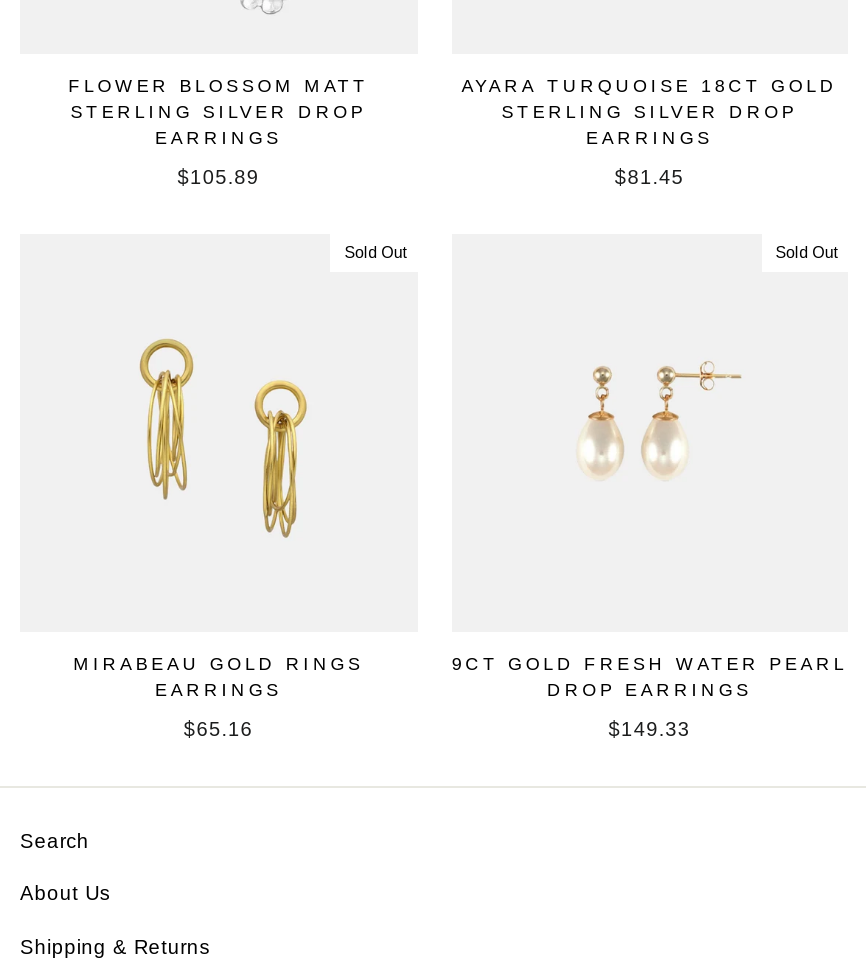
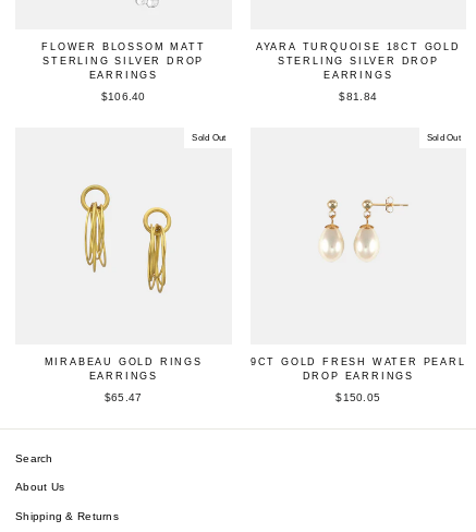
[178,166,259,188] $105.89 -> [101,91,146,103] $106.40
[615,166,684,188] $81.45 -> [339,91,377,103] $81.84
[184,717,253,739] $65.16 -> [104,391,142,403] $65.47
[609,717,690,739] $149.33 -> [336,391,380,403] $150.05

